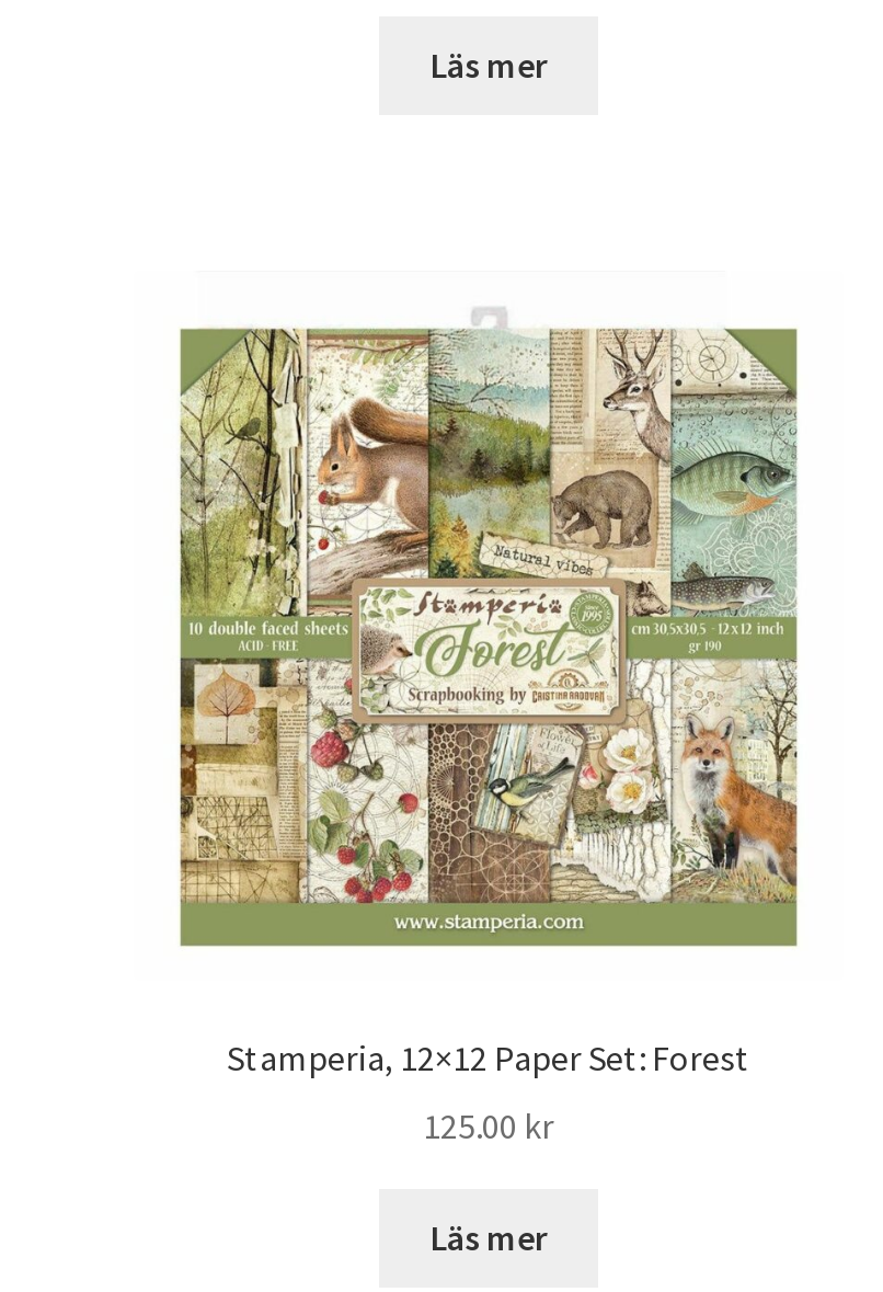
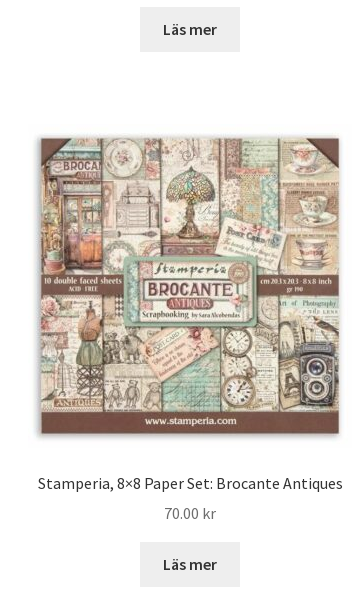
[151,300,817,1079] [image] | Stamperia, 12×12 Paper Set: Forest -> [35,135,342,492] [image] | Stamperia, 8×8 Paper Set: Brocante Antiques
[423,1103,554,1147] 125.00 kr -> [164,503,216,523] 70.00 kr

